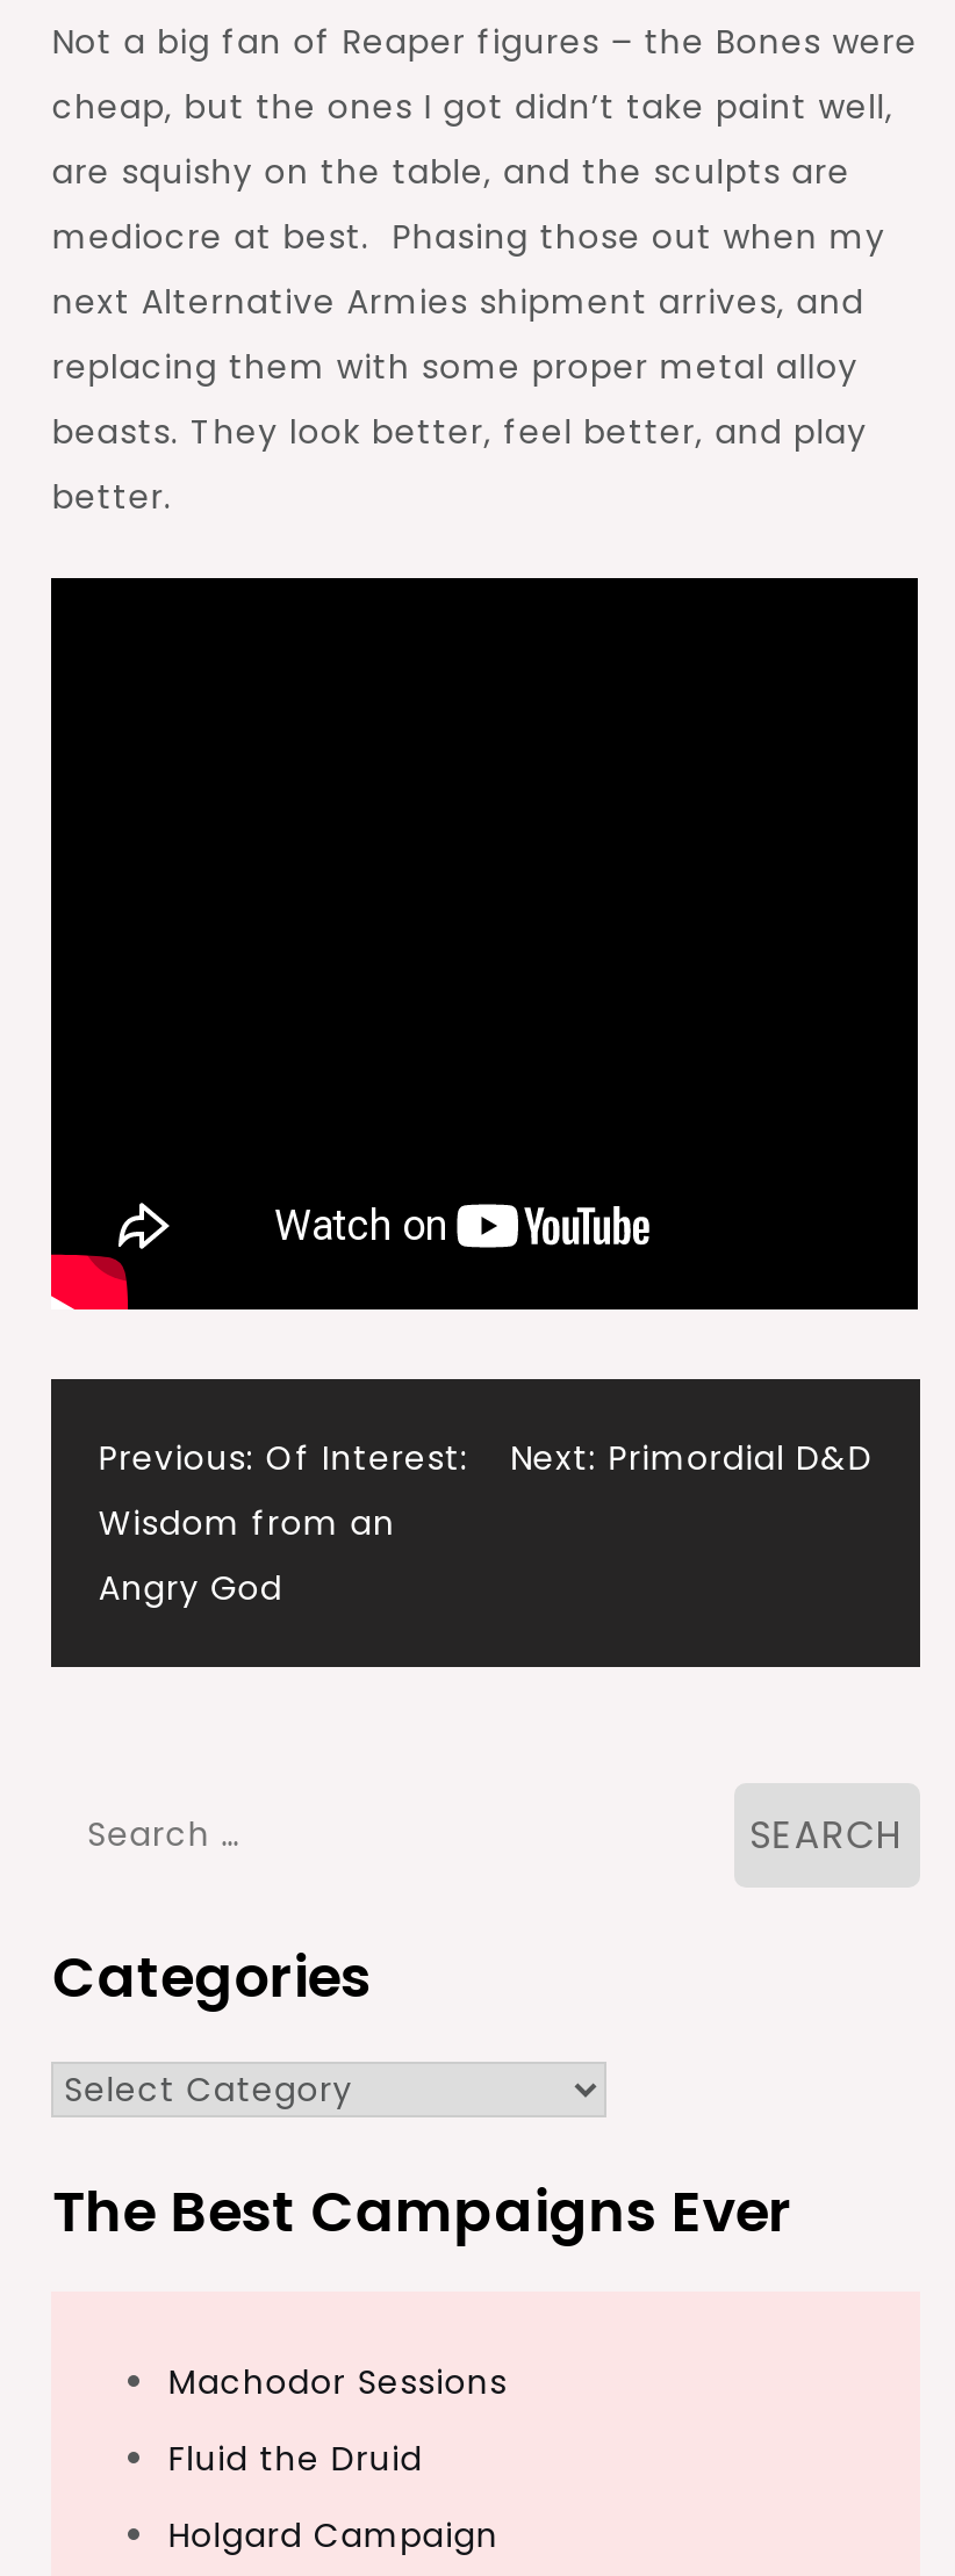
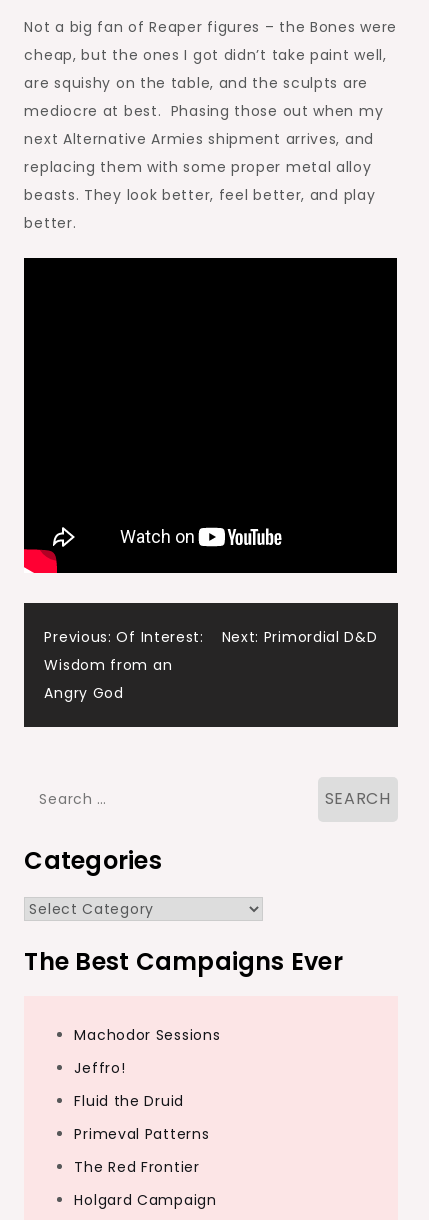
none -> [74,1058,125,1078] Jeffro!
none -> [74,1124,209,1177] Primeval Patterns | The Red Frontier

